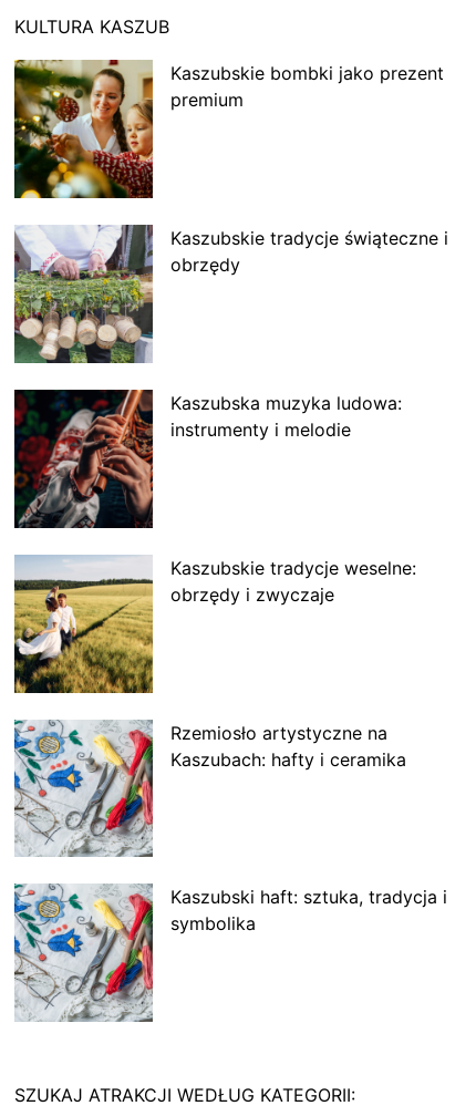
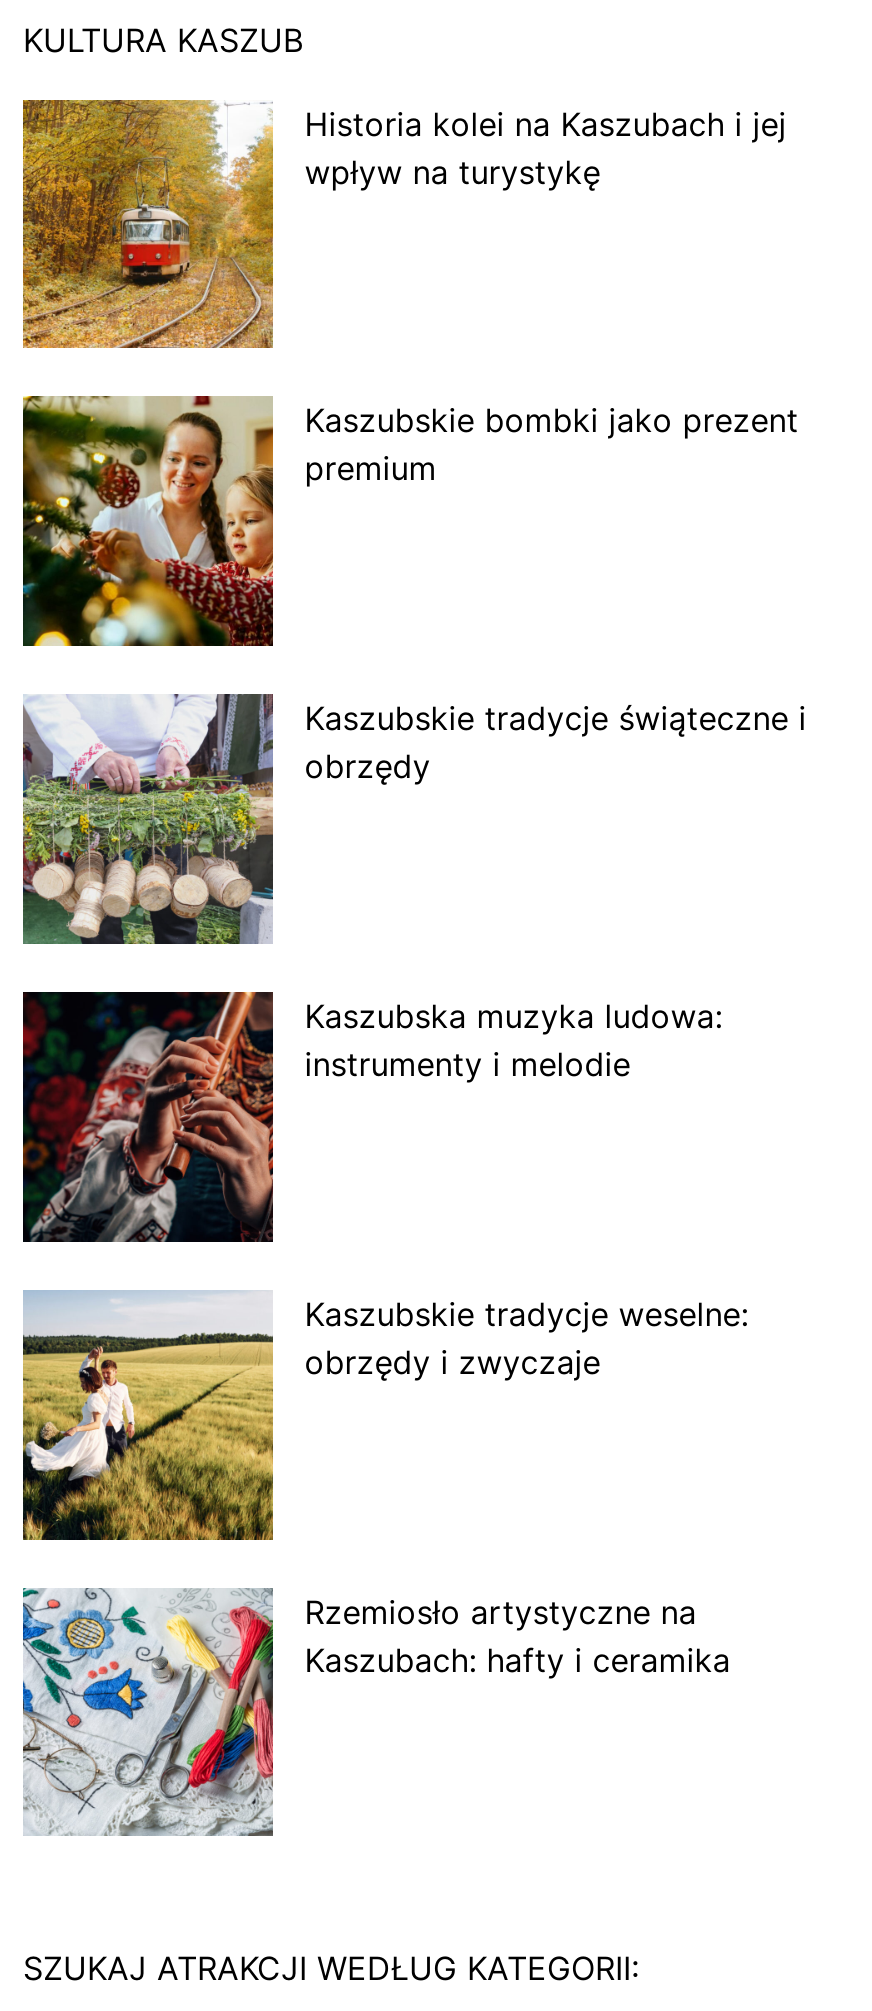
none -> [21,99,787,349] [image] | Historia kolei na Kaszubach i jej | wpływ na turystykę
moved [12,58,448,770] -> [19,393,807,1680]: [image] | Kaszubskie bombki jako prezent | premium | ... | Rzemiosło artystyczne na | Kaszubach: hafty i ceramika
moved [12,717,155,859] -> [19,1585,277,1841]: [image]
[170,886,447,935] Kaszubski haft: sztuka, tradycja i | symbolika -> none

